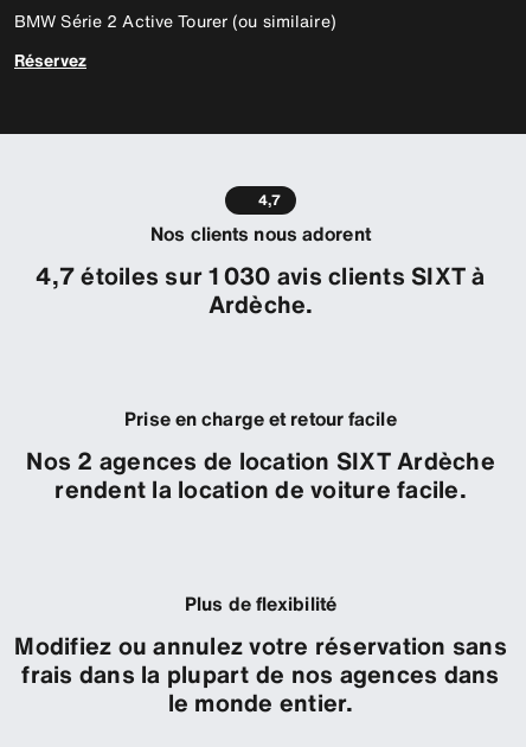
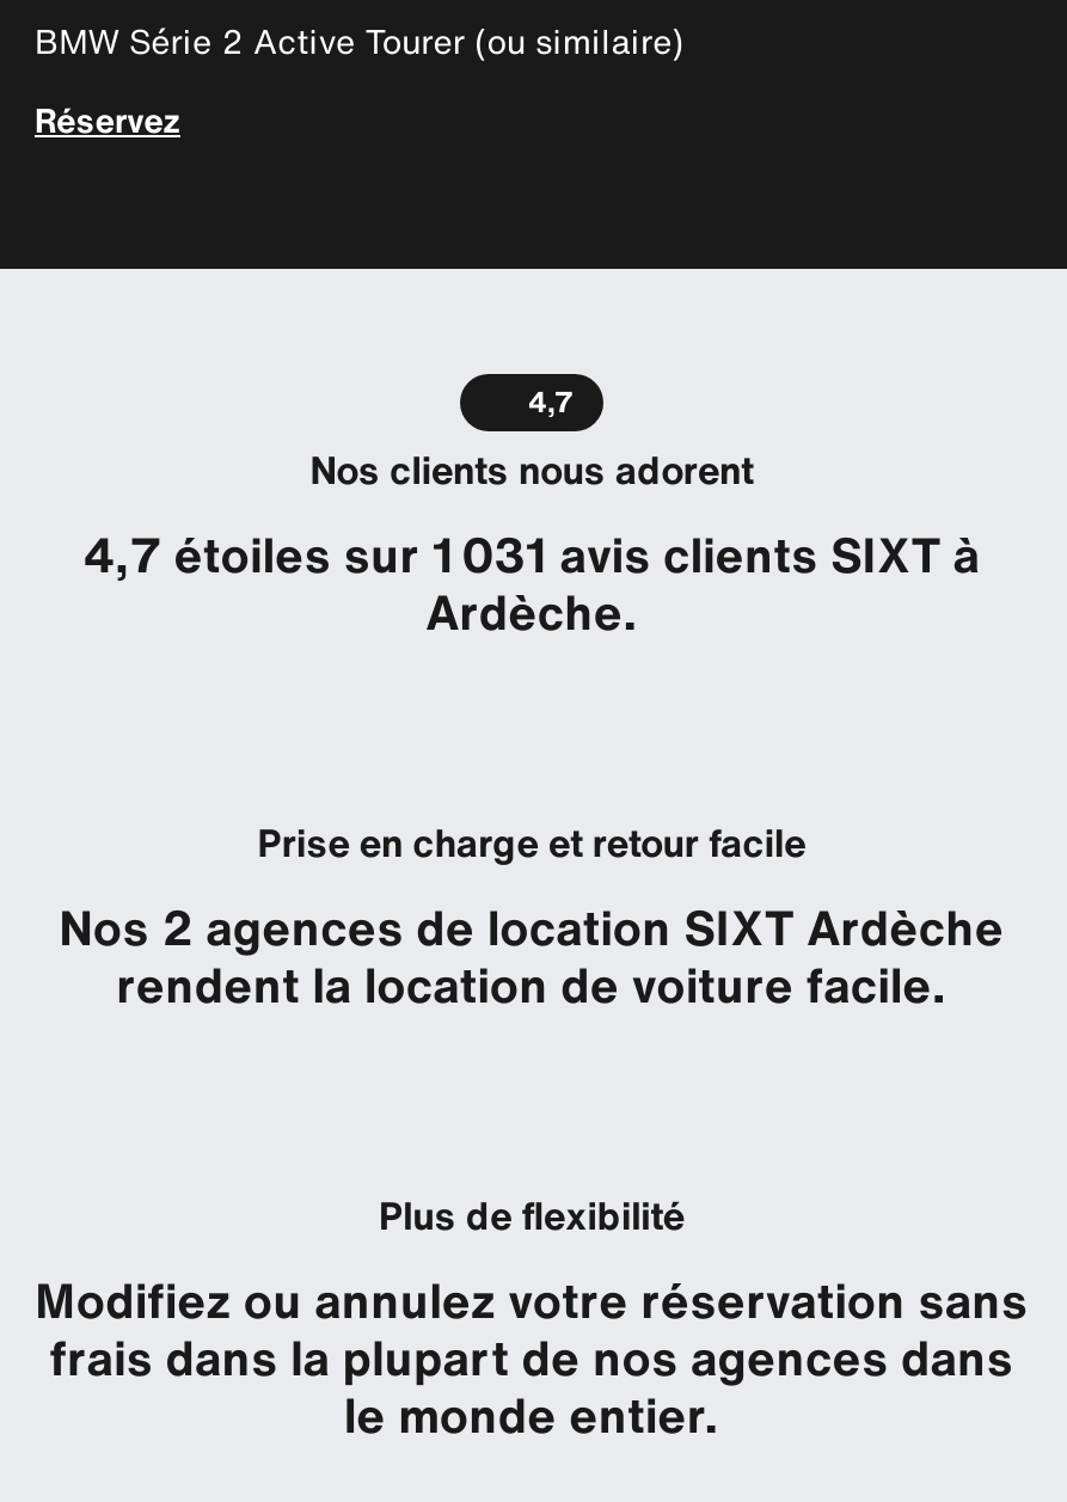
[36,259,485,293] 4,7 étoiles sur 1 030 avis clients SIXT à -> [83,520,980,589] 4,7 étoiles sur 1 031 avis clients SIXT à

